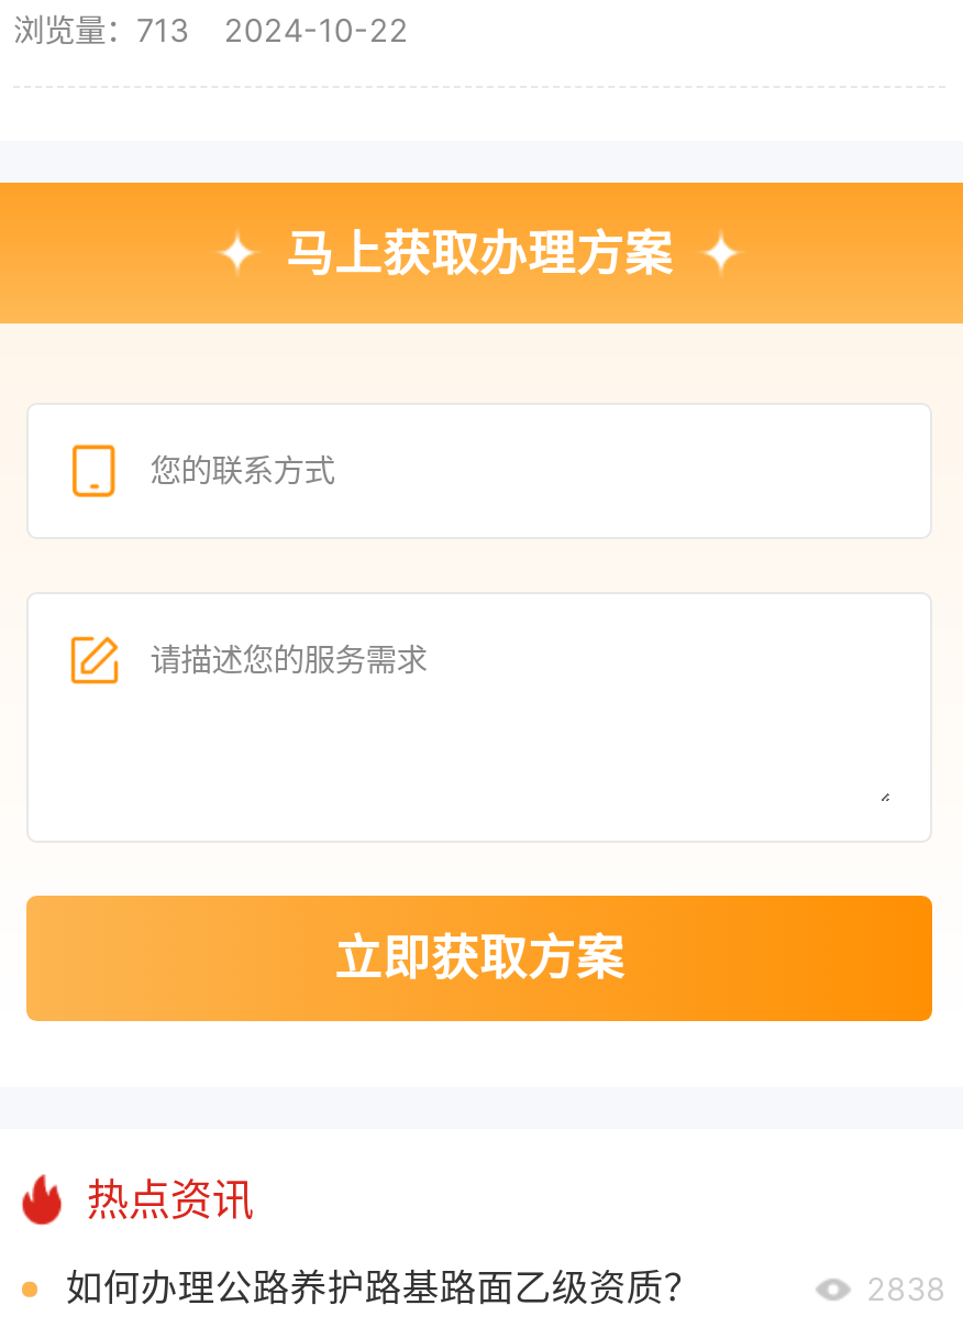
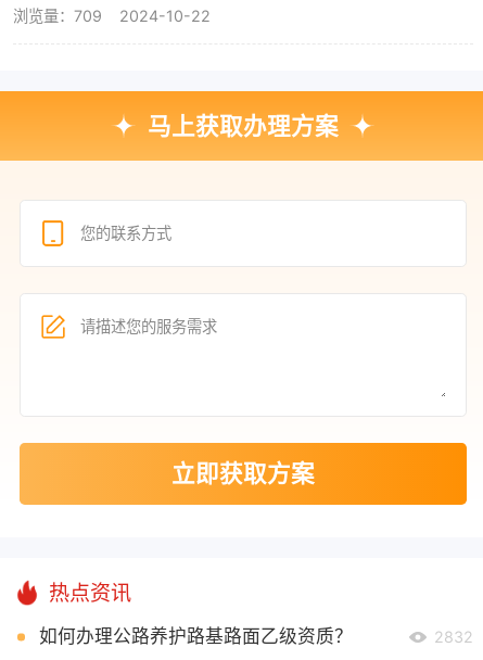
[13,12,409,49] 浏览量：713 2024-10-22 -> [13,7,210,25] 浏览量：709 2024-10-22
[866,1271,946,1308] 2838 -> [434,628,473,646] 2832

